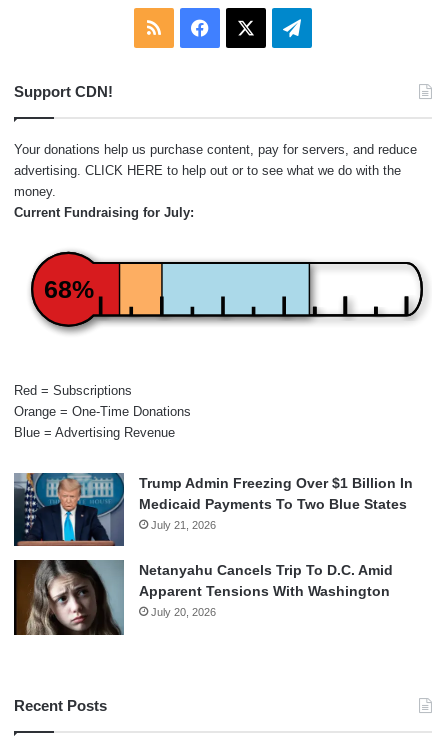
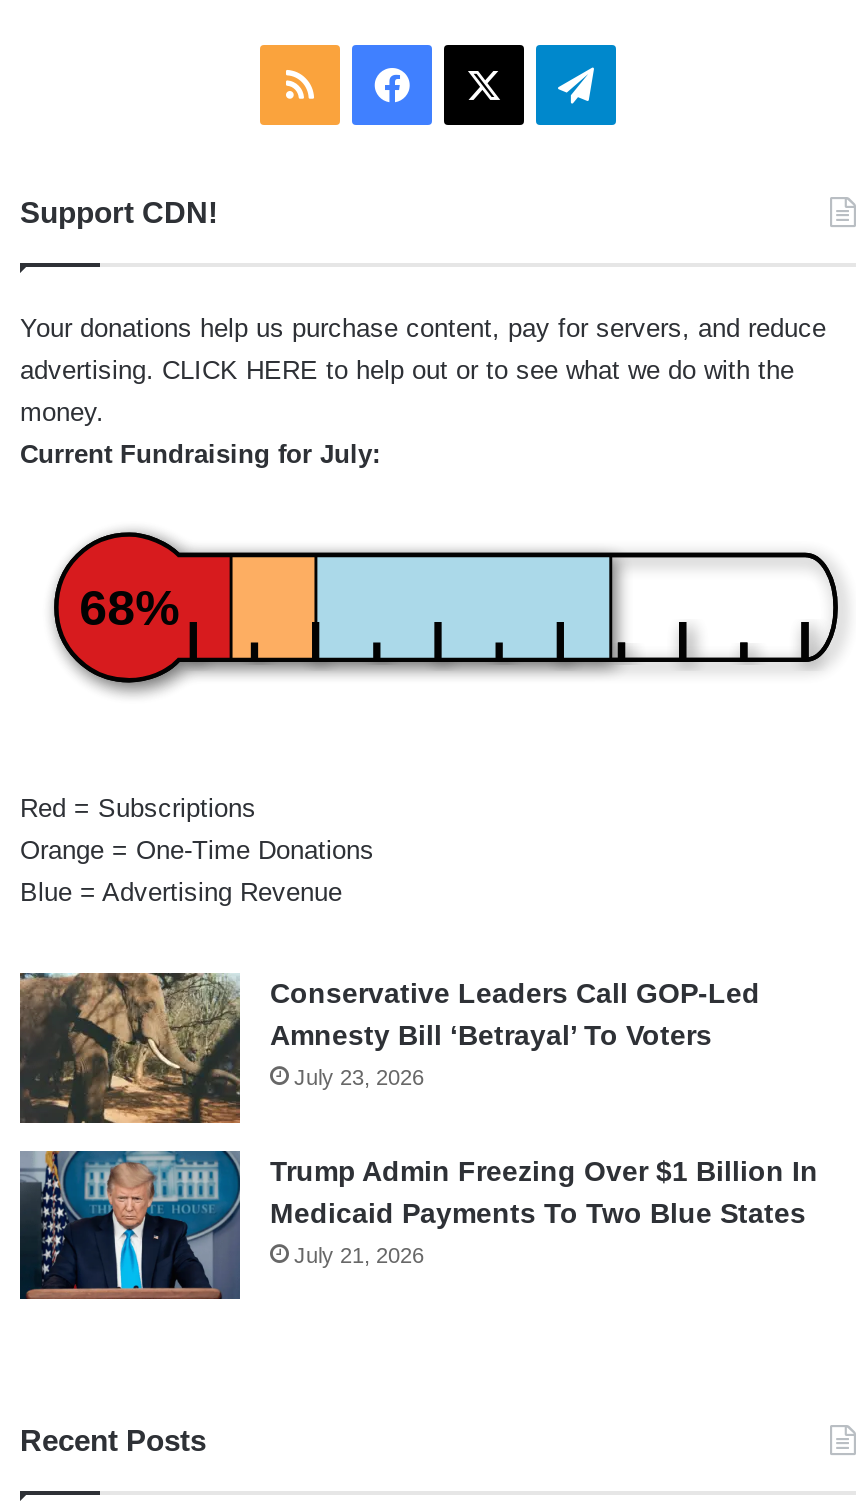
none -> [20,972,760,1126] [image] | Conservative Leaders Call GOP-Led | Amnesty Bill ‘Betrayal’ To Voters | July 23, 2026
moved [13,470,413,547] -> [18,1146,818,1300]: [image] | Trump Admin Freezing Over $1 Billion In | Medicaid Payments To Two Blue States | July 21, 2026
[14,559,393,636] [image] | Netanyahu Cancels Trip To D.C. Amid | Apparent Tensions With Washington | July 20, 2026 -> none

